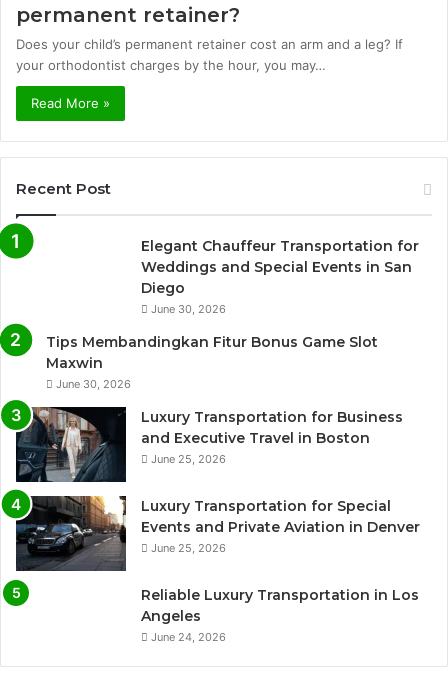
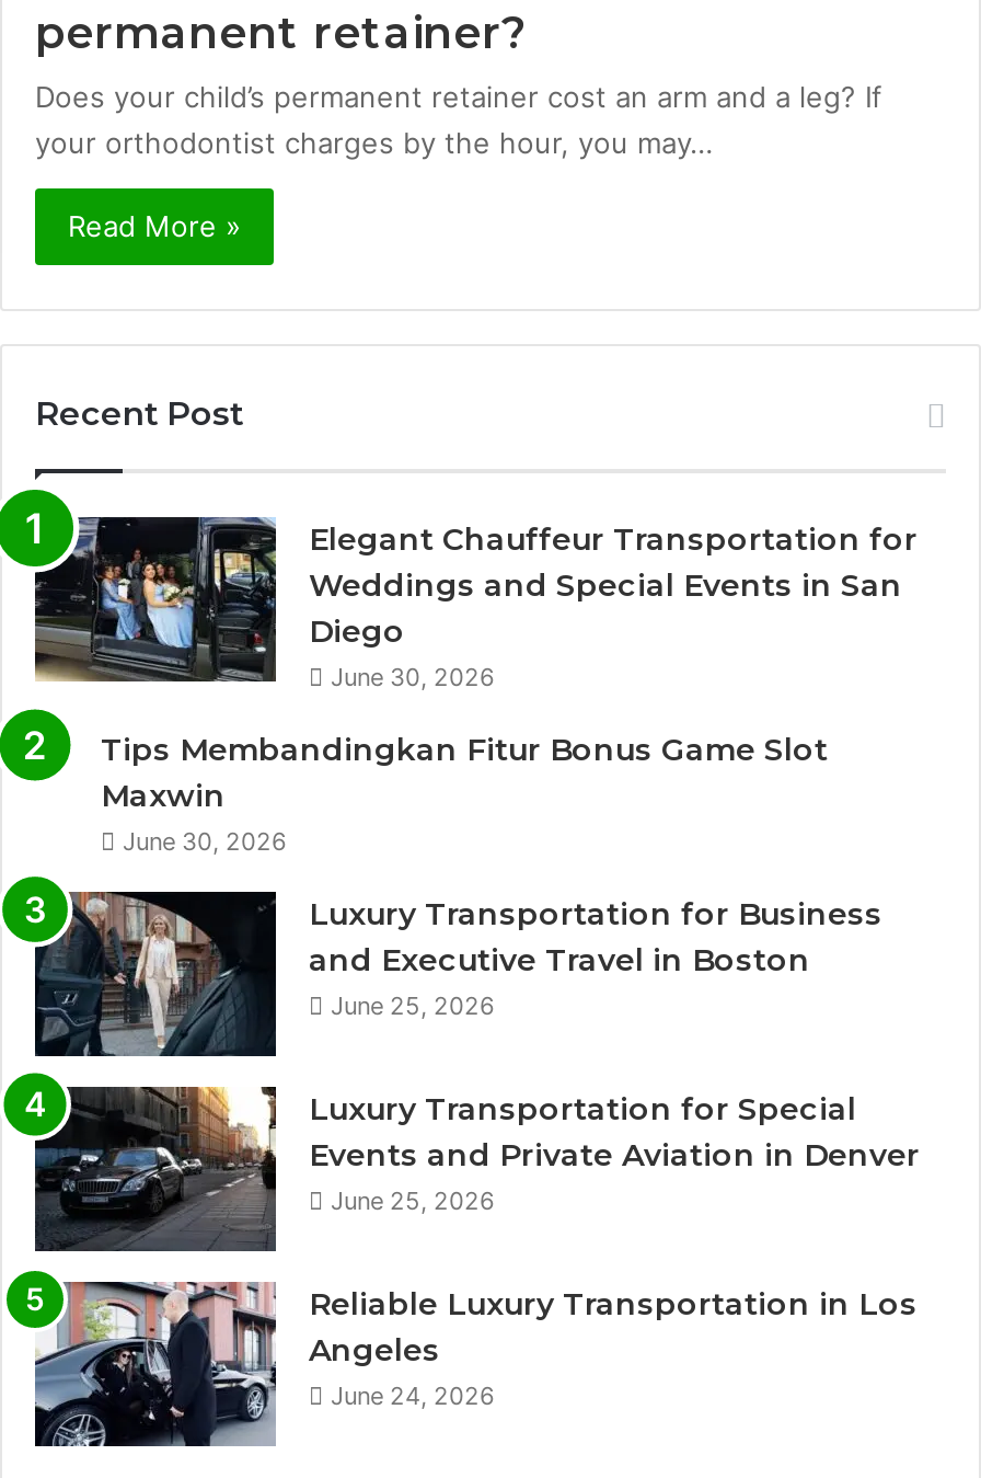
none -> [33,515,278,684] [image]
none -> [33,1280,278,1448] [image]

